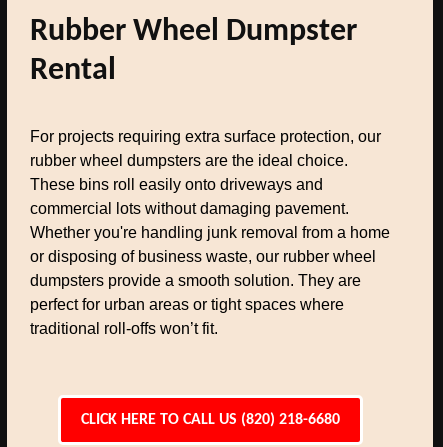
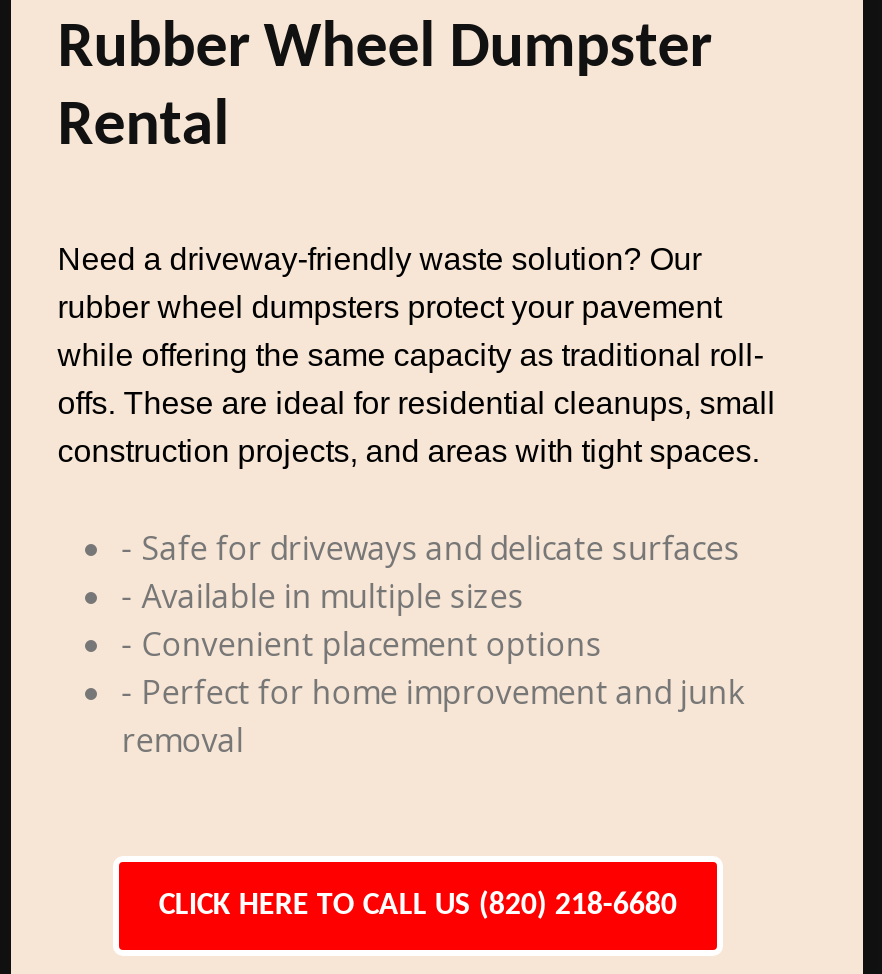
[30,128,390,337] For projects requiring extra surface protection, our | rubber wheel dumpsters are the ideal choice. | These bins roll easily onto driveways and | commercial lots without damaging pavement. | Whether you're handling junk removal from a home | or disposing of business waste, our rubber wheel | dumpsters provide a smooth solution. They are | perfect for urban areas or tight spaces where | traditional roll-offs won’t fit. -> [57,242,775,762] Need a driveway-friendly waste solution? Our | rubber wheel dumpsters protect your pavement | while offering the same capacity as traditional roll- | offs. These are ideal for residential cleanups, small | construction projects, and areas with tight spaces. | - Safe for driveways and delicate surfaces | - Available in multiple sizes | - Convenient placement options | - Perfect for home improvement and junk | removal

